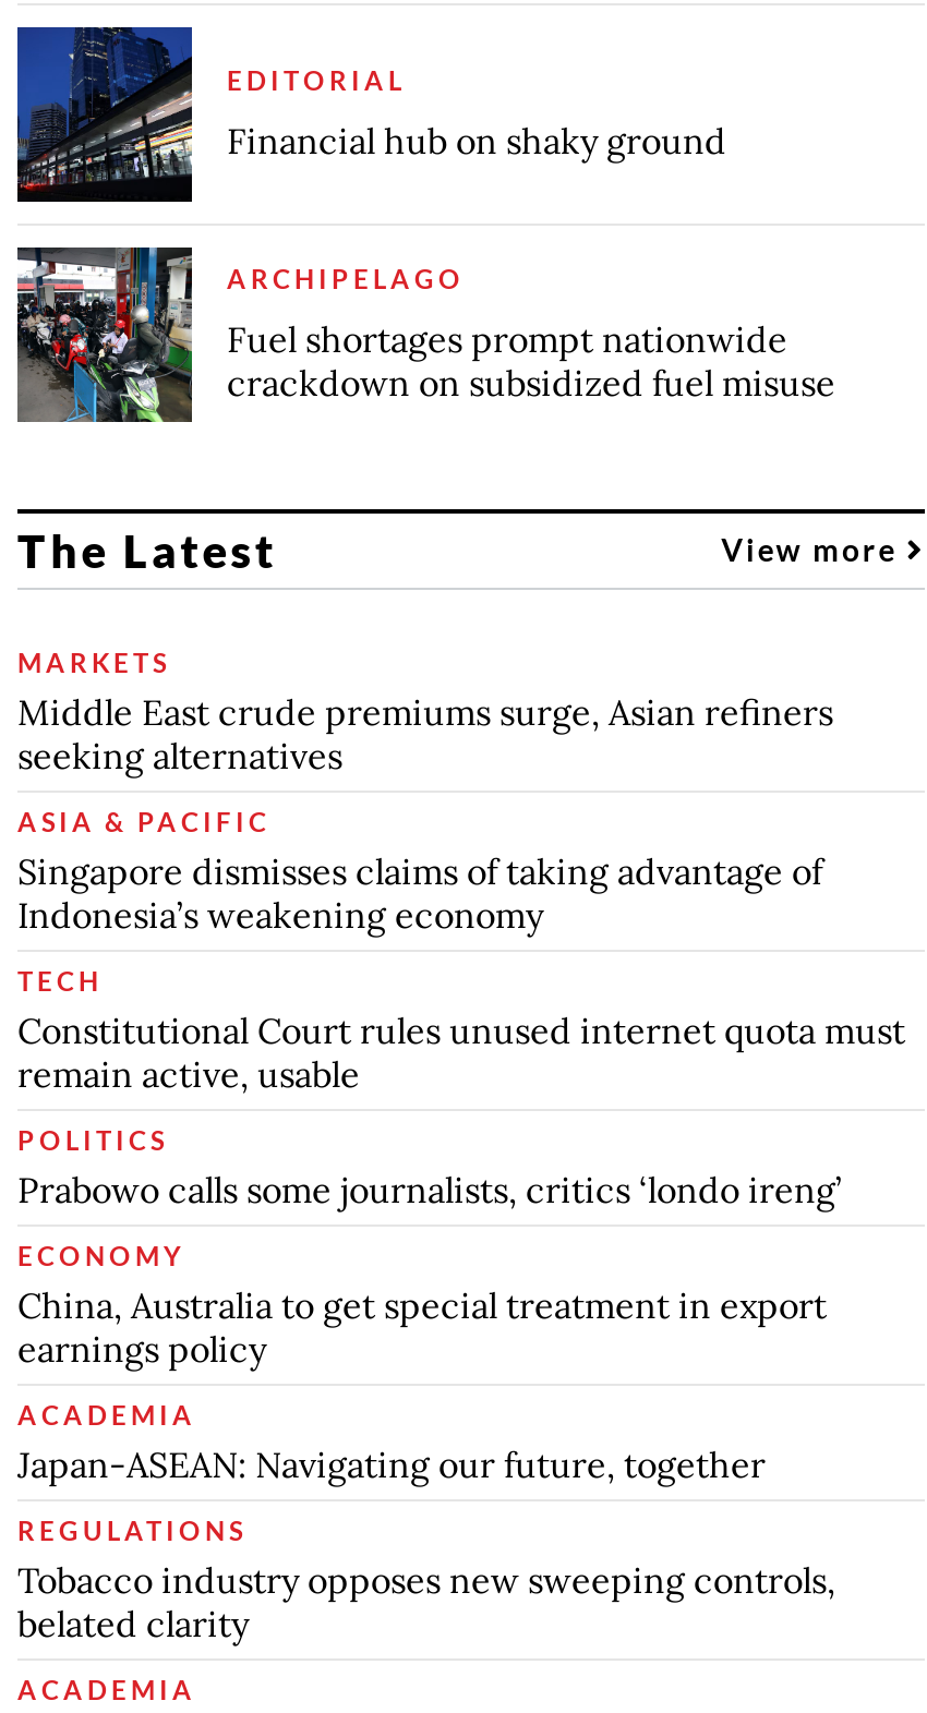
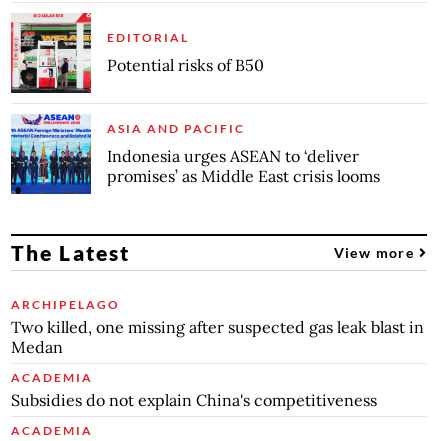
[15,25,726,202] [image] | Financial hub on shaky ground -> [10,12,264,93] [image] | Potential risks of B50
[15,245,465,424] [image] | ARCHIPELAGO -> [10,113,245,195] [image] | ASIA AND PACIFIC
[227,317,835,405] Fuel shortages prompt nationwide | crackdown on subsidized fuel misuse -> [107,146,380,186] Indonesia urges ASEAN to ‘deliver | promises’ as Middle East crisis looms
[17,647,905,1371] MARKETS | Middle East crude premiums surge, Asian refiners | seeking alternatives | ASIA & PACIFIC | Singapore dismisses claims of taking advantage of | Indonesia’s weakening economy | TECH | Constitutional Court rules unused internet quota must | remain active, usable | POLITICS | Prabowo calls some journalists, critics ‘londo ireng’ | ECONOMY | China, Australia to get special treatment in export | earnings policy -> [11,297,424,357] ARCHIPELAGO | Two killed, one missing after suspected gas leak blast in | Medan
[17,1443,835,1645] Japan-ASEAN: Navigating our future, together | REGULATIONS | Tobacco industry opposes new sweeping controls, | belated clarity -> [11,390,377,410] Subsidies do not explain China's competitiveness

